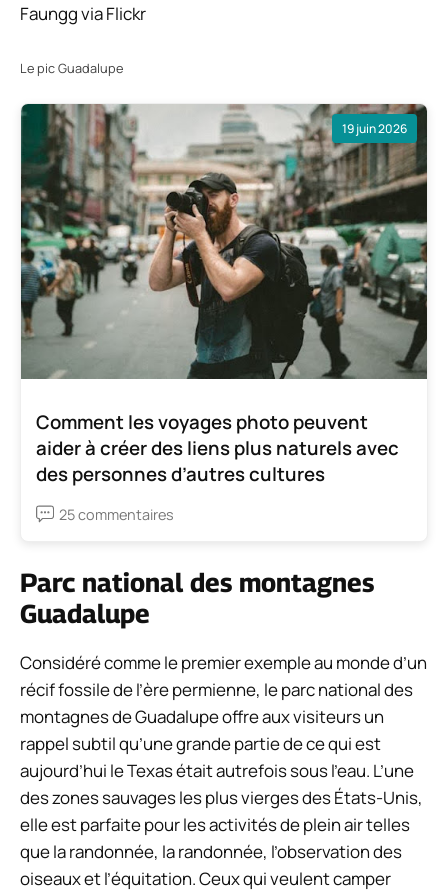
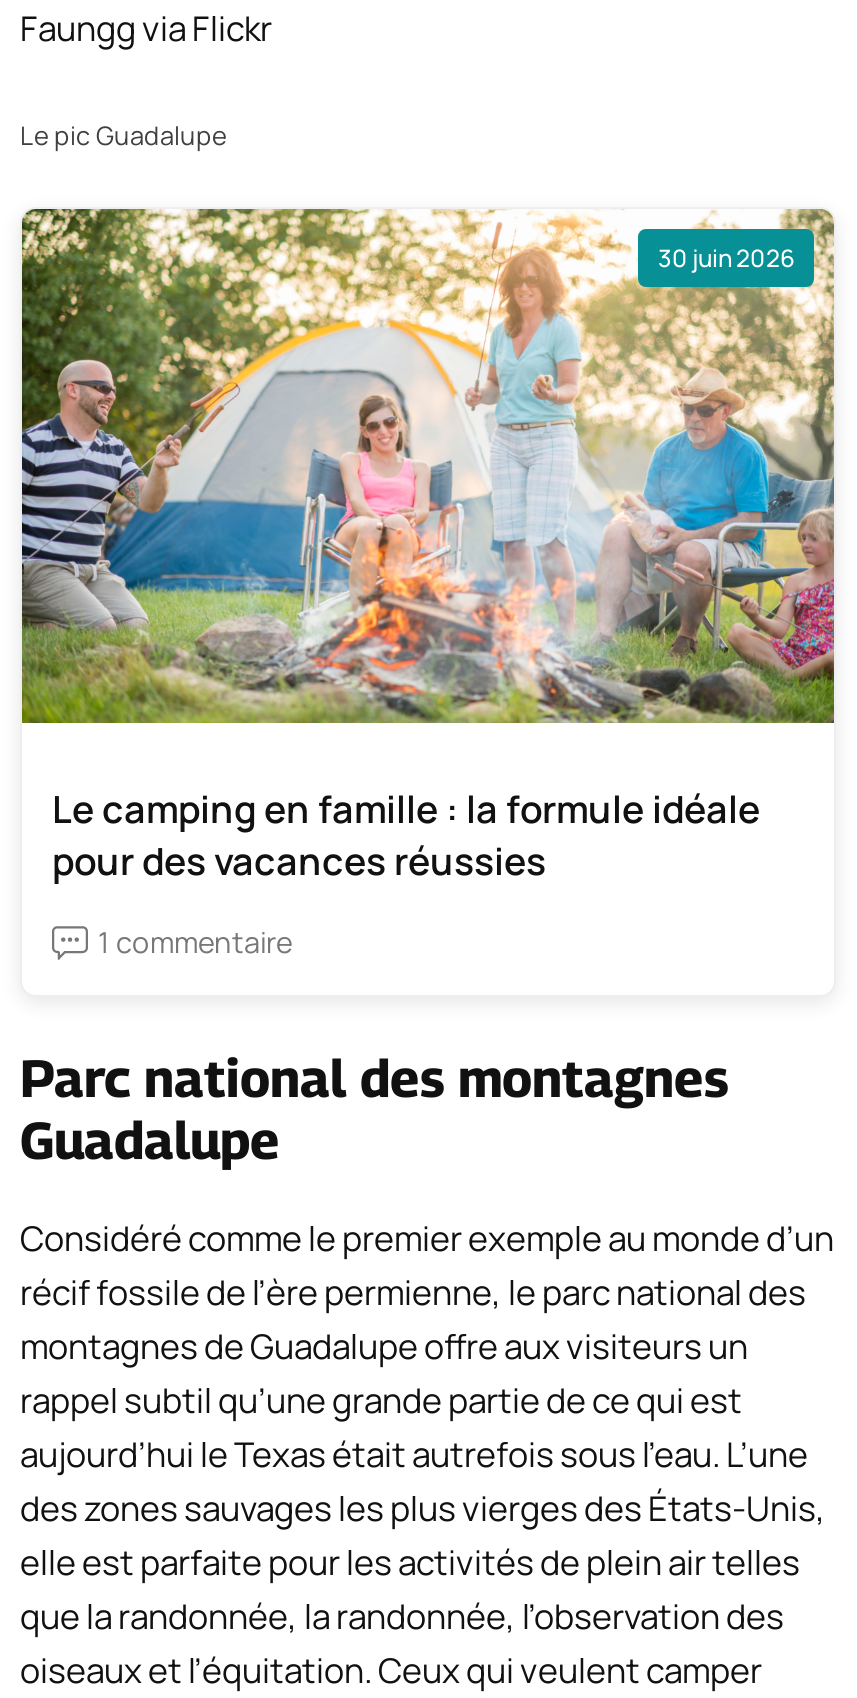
[20,103,428,380] [image] | 19 juin 2026 -> [20,206,836,726] [image] | 30 juin 2026
[36,409,399,487] Comment les voyages photo peuvent | aider à créer des liens plus naturels avec | des personnes d’autres cultures -> [52,784,760,888] Le camping en famille : la formule idéale | pour des vacances réussies
[59,505,174,524] 25 commentaires -> [98,924,292,962] 1 commentaire

